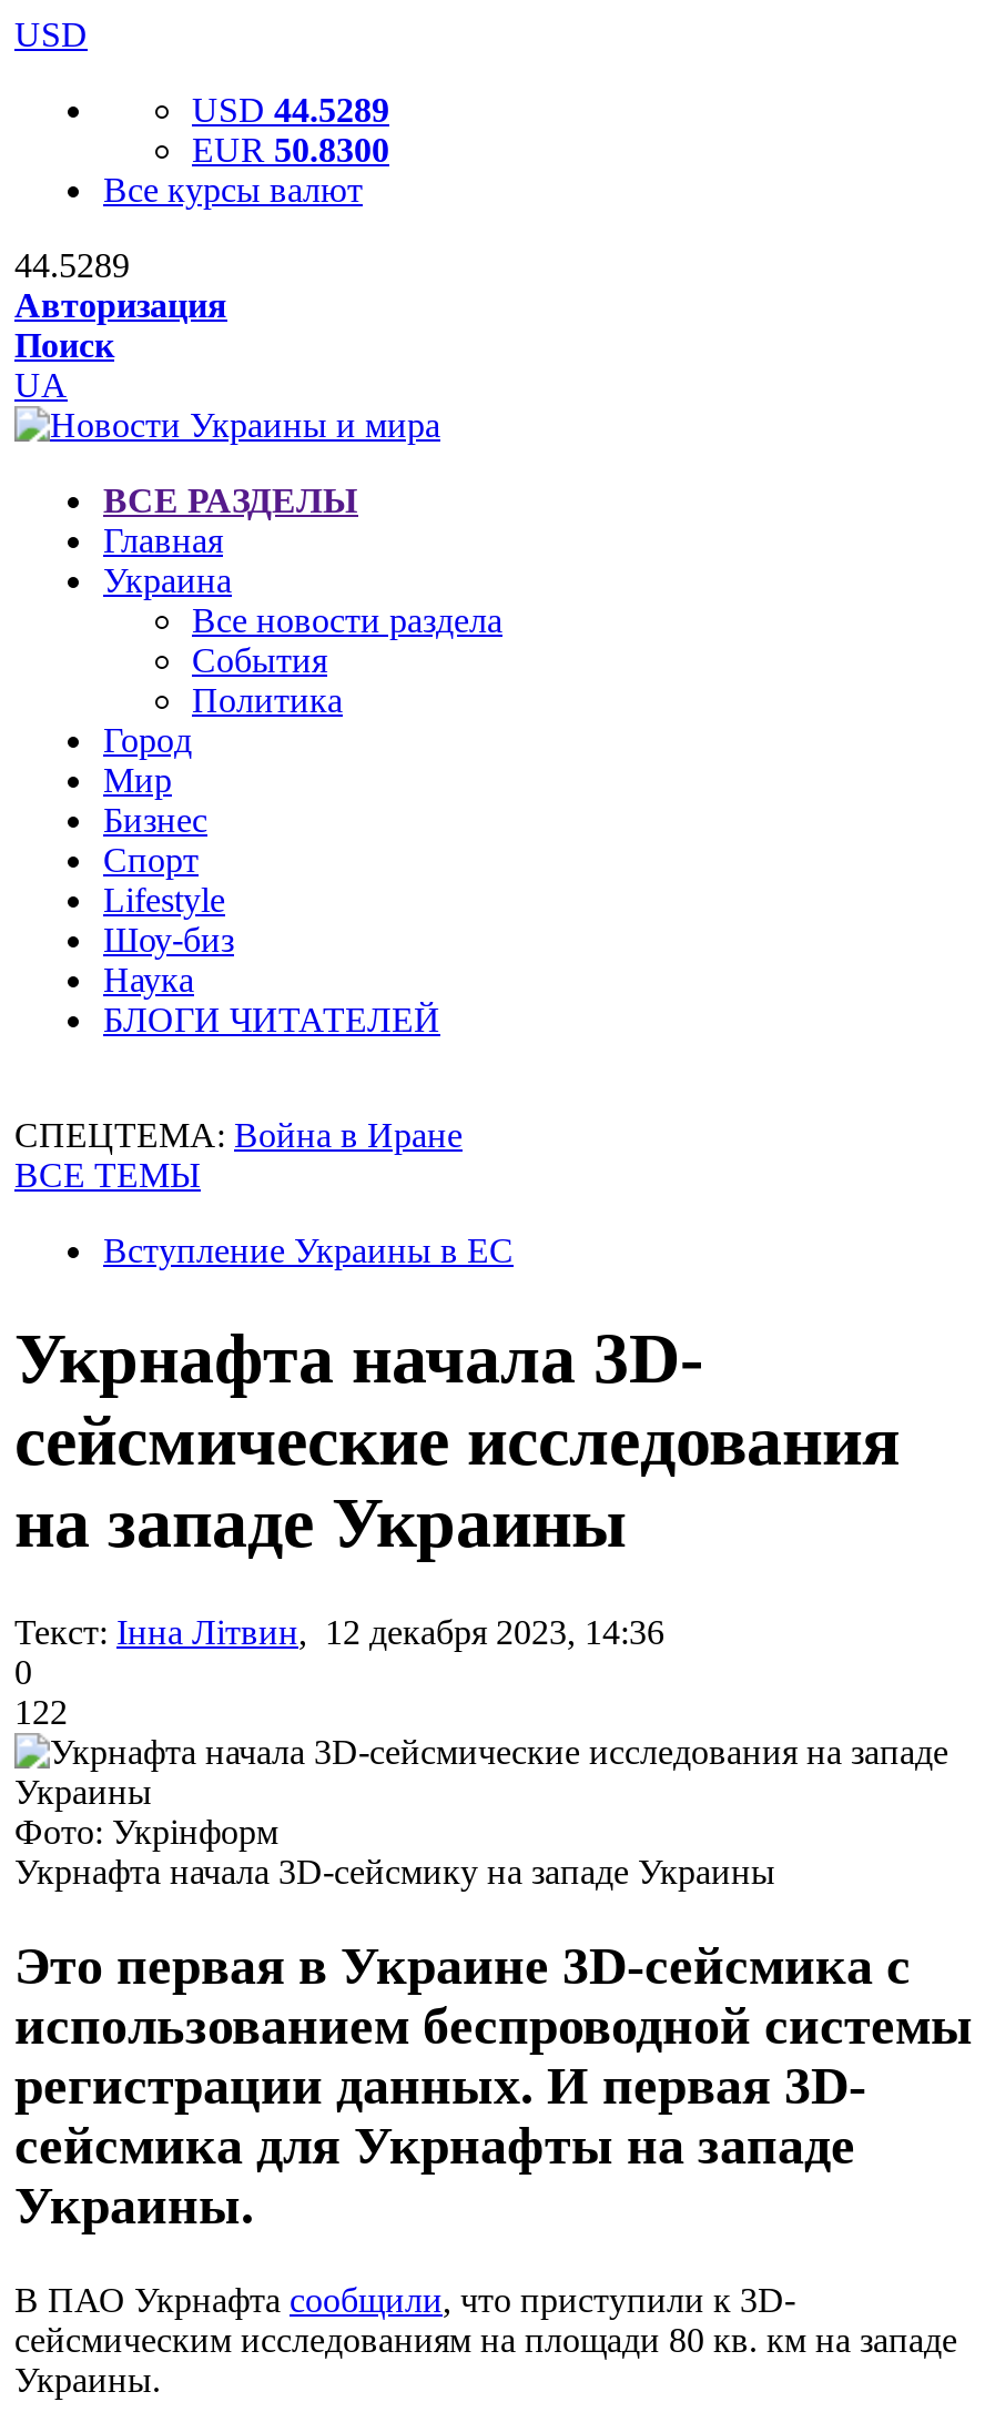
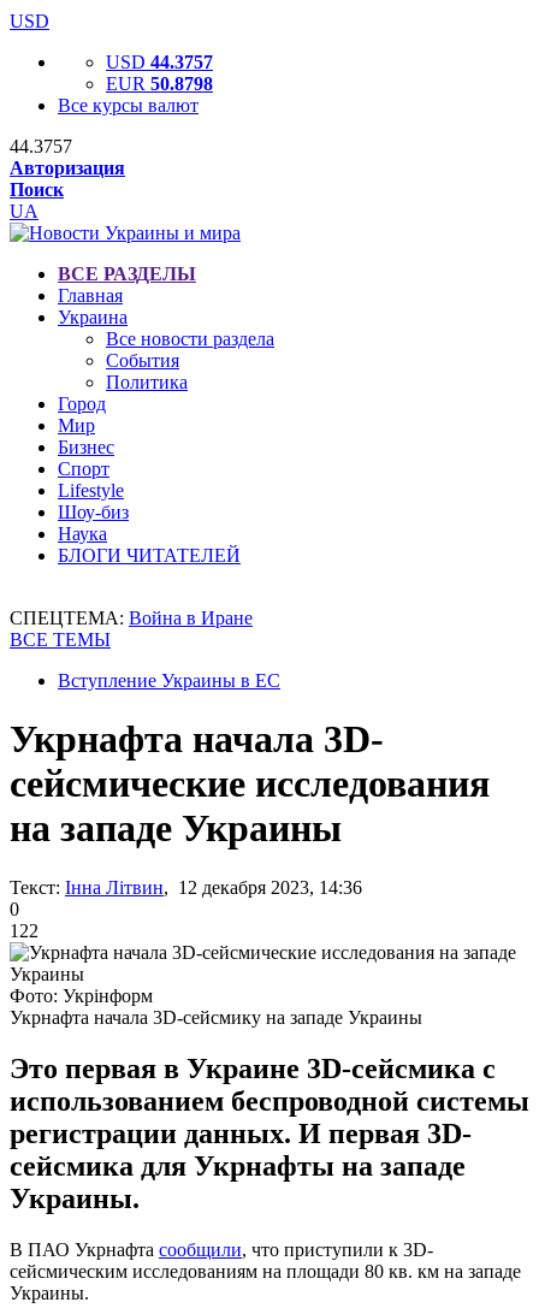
[192,91,389,129] USD 44.5289 -> [106,52,213,72] USD 44.3757
[192,131,389,169] EUR 50.8300 -> [106,73,213,94] EUR 50.8798
[14,246,130,284] 44.5289 -> [10,136,72,156] 44.3757

